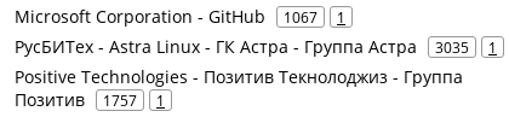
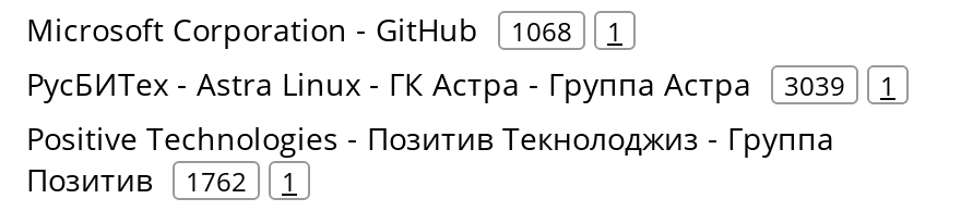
[15,5,345,28] Microsoft Corporation - GitHub 1067 1 -> [26,9,622,50] Microsoft Corporation - GitHub 1068 1
[15,35,497,58] РусБИТех - Astra Linux - ГК Астра - Группа Астра 3035 1 -> [26,63,895,104] РусБИТех - Astra Linux - ГК Астра - Группа Астра 3039 1
[15,88,165,111] Позитив 1757 1 -> [26,159,297,200] Позитив 1762 1

